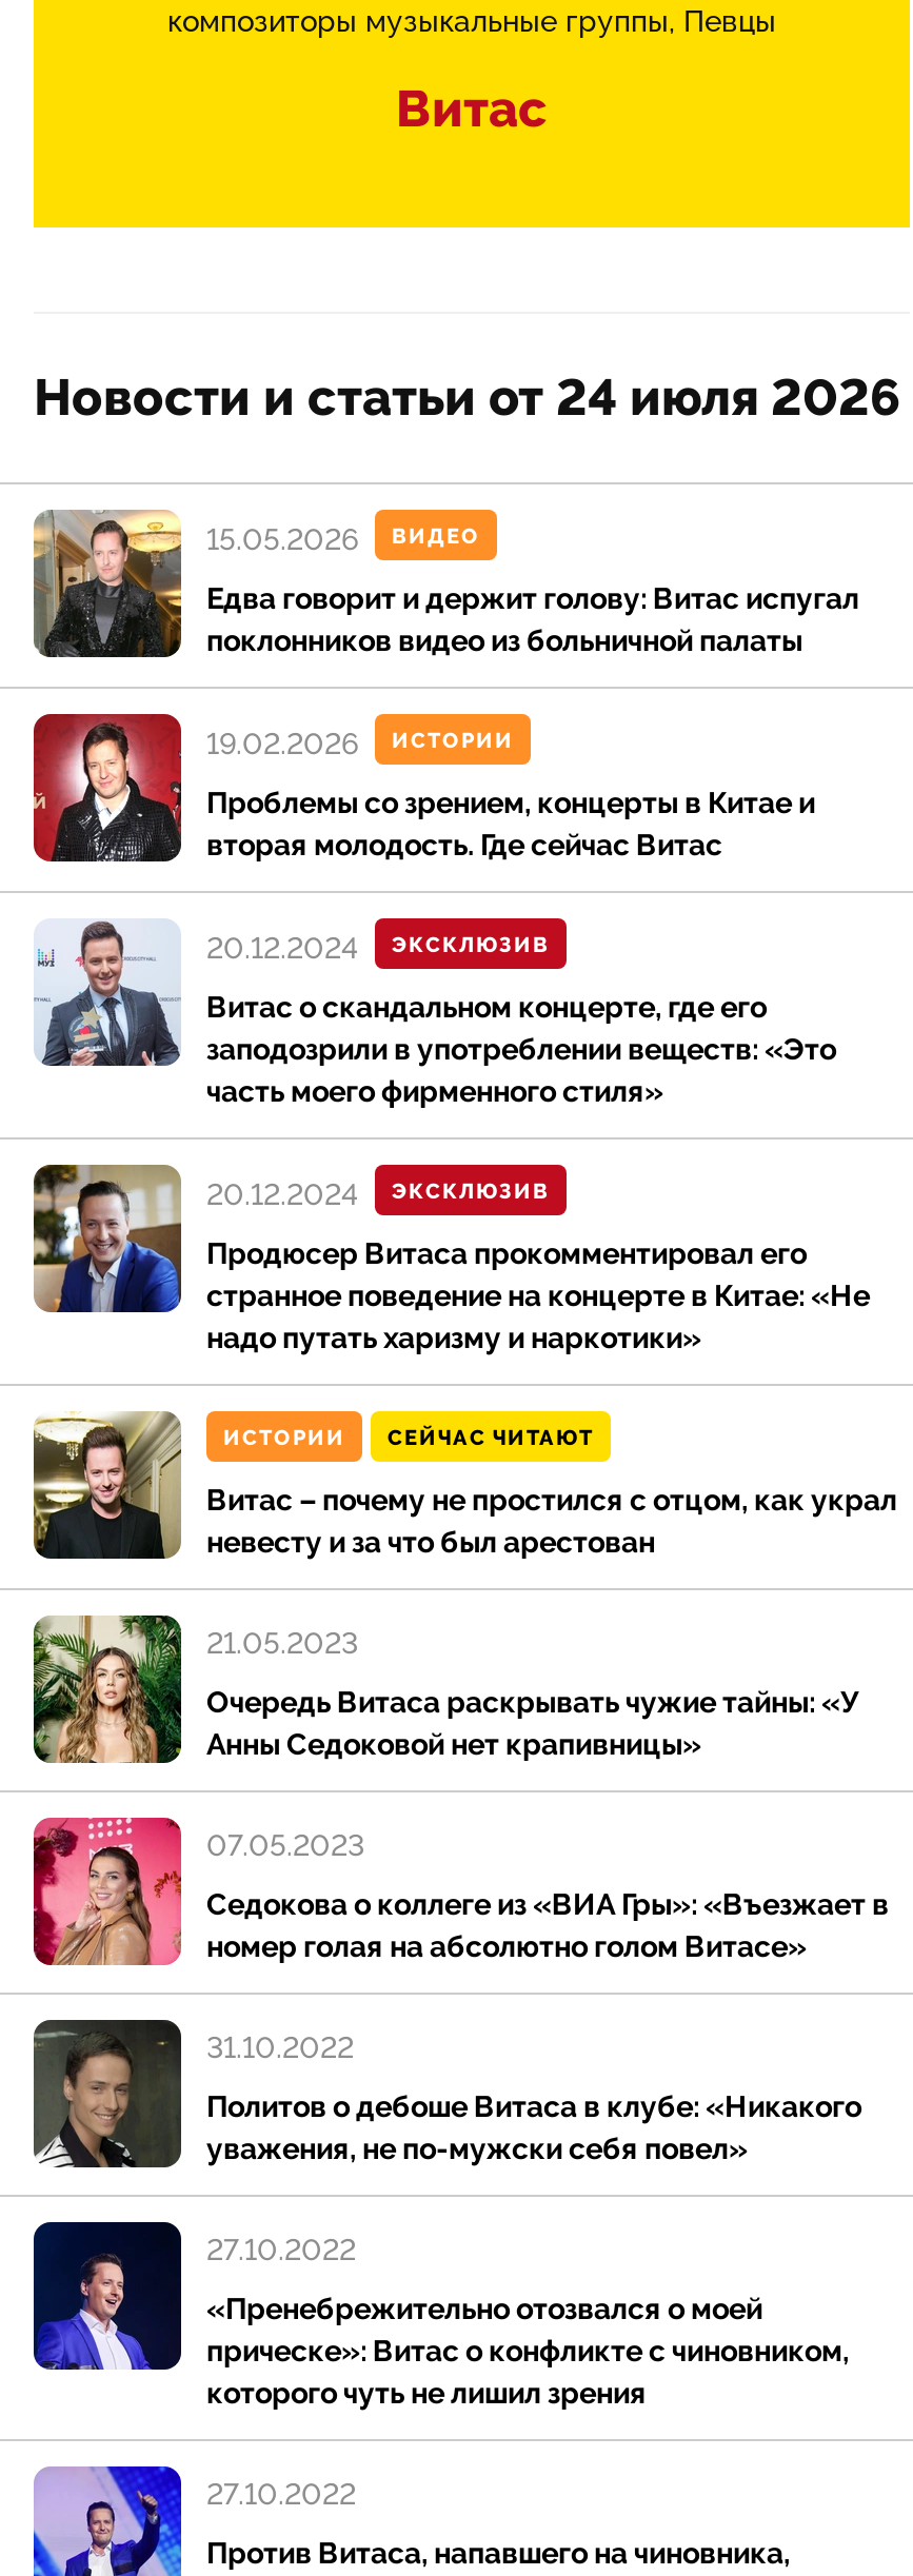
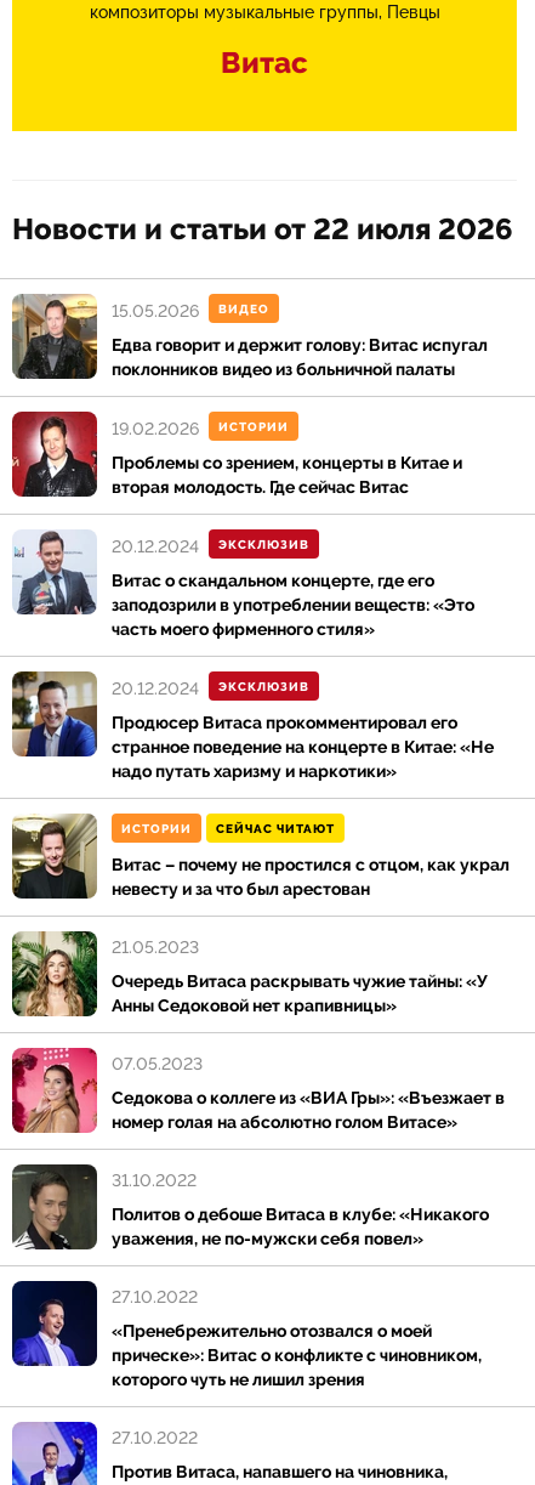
[34,369,901,428] Новости и статьи от 24 июля 2026 -> [12,213,513,247] Новости и статьи от 22 июля 2026

